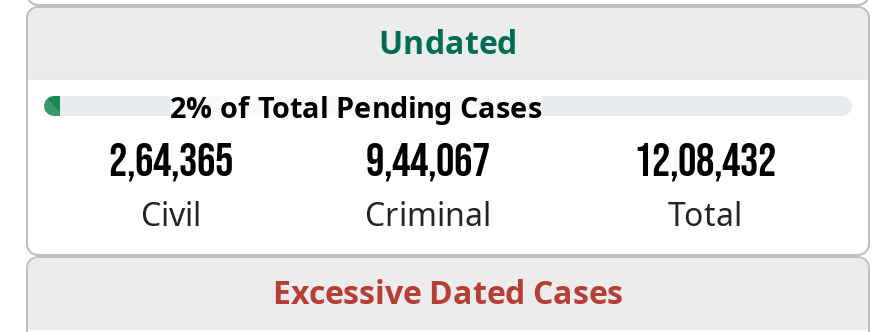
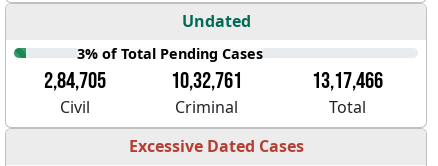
[170,87,542,125] 2% of Total Pending Cases -> [77,44,263,63] 3% of Total Pending Cases
[109,134,233,190] 2,64,365 -> [44,67,106,95] 2,84,705
[366,134,490,190] 9,44,067 -> [171,67,242,95] 10,32,761
[634,134,776,190] 12,08,432 -> [312,67,383,95] 13,17,466

